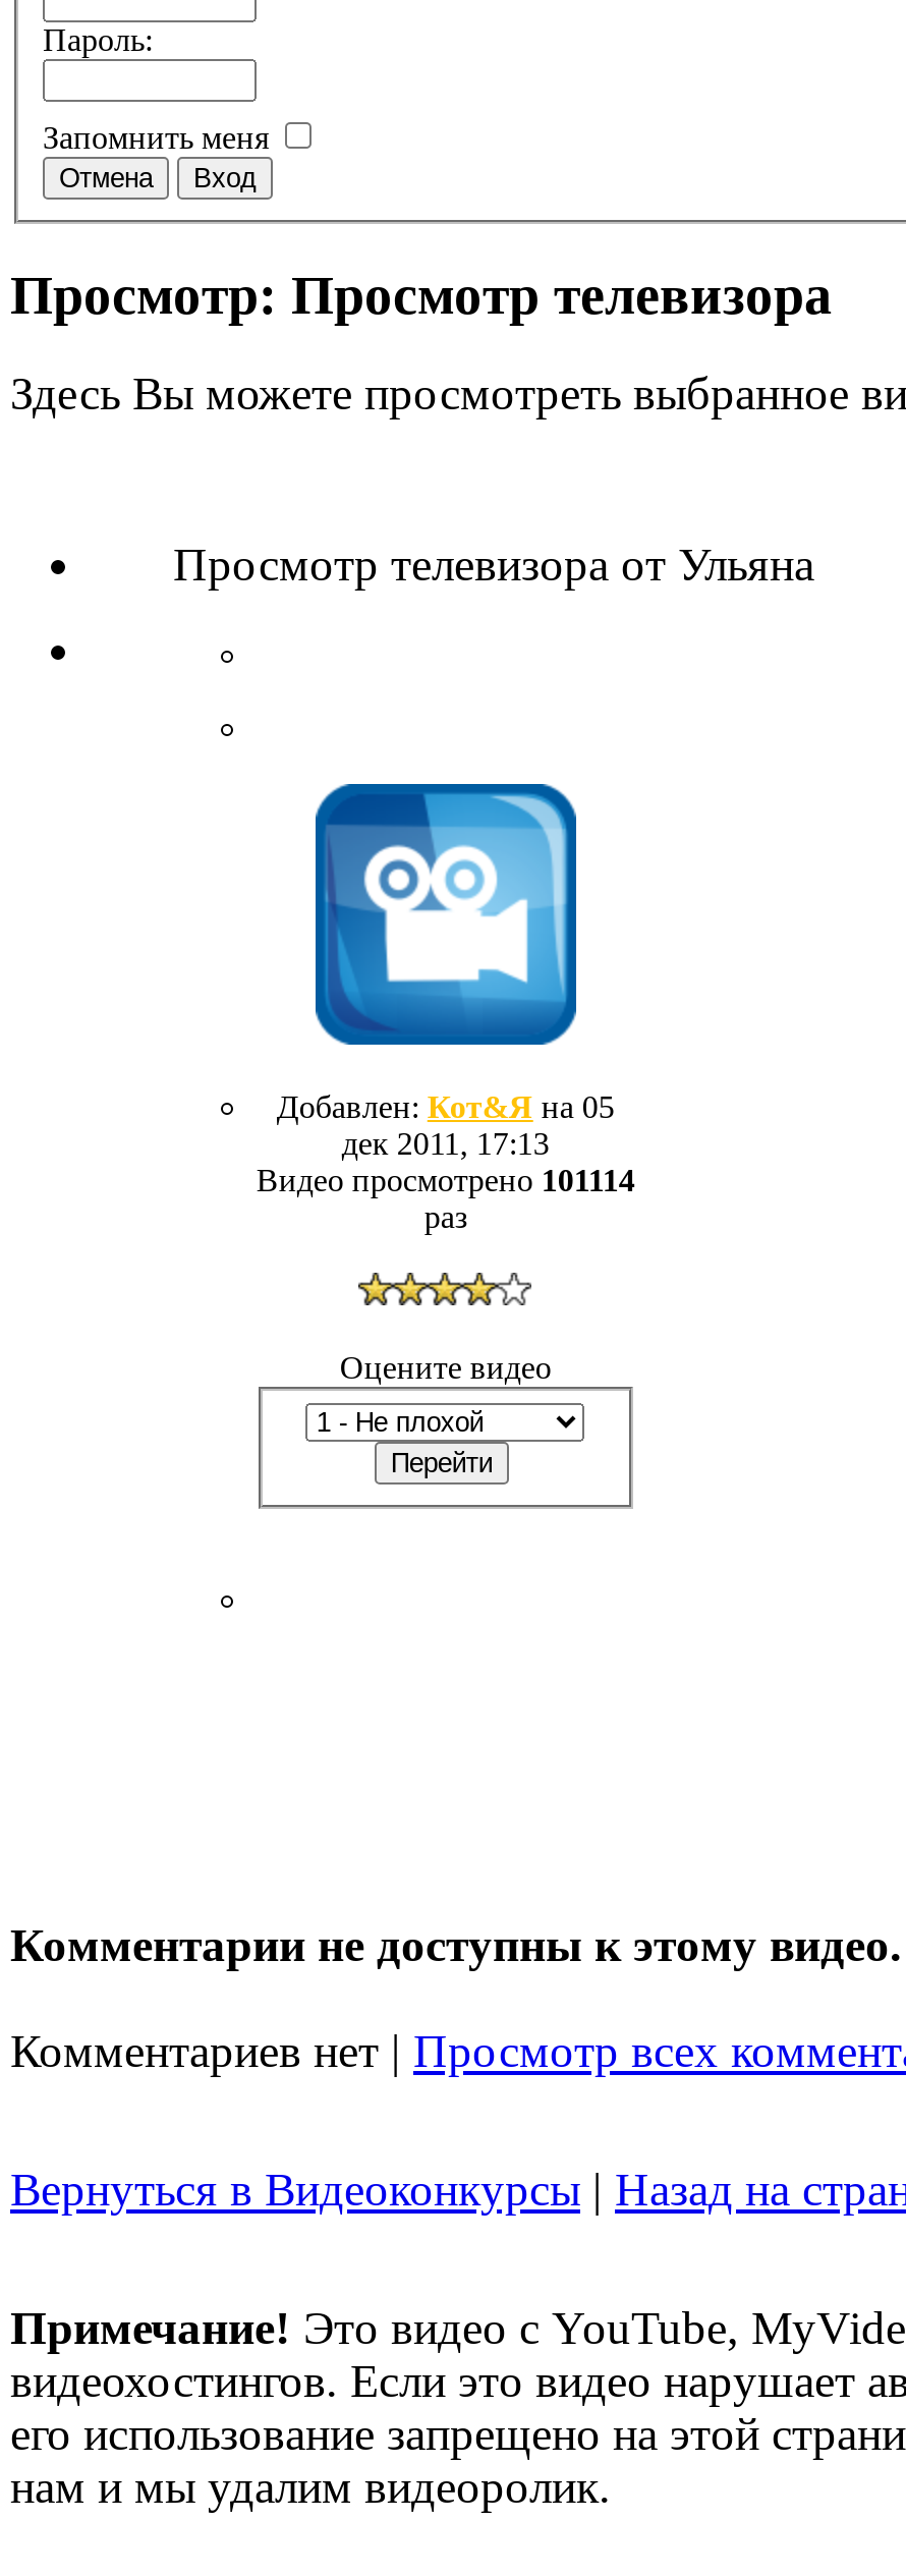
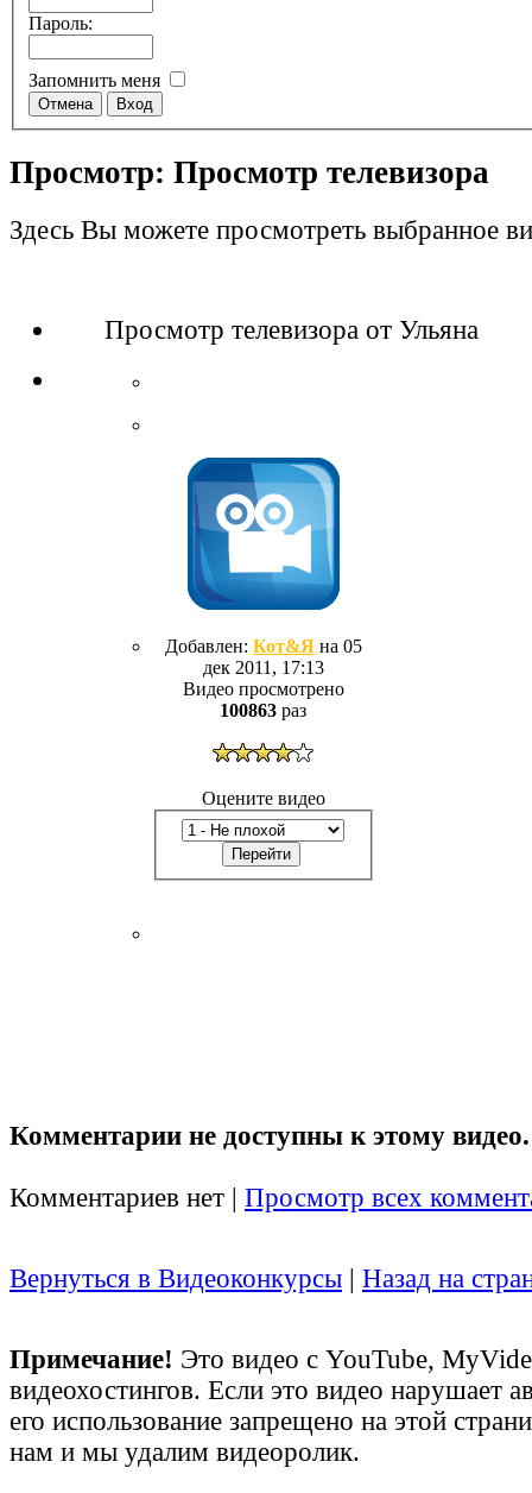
[256,1163,635,1234] Видео просмотрено 101114 | раз -> [183,679,344,720] Видео просмотрено | 100863 раз

